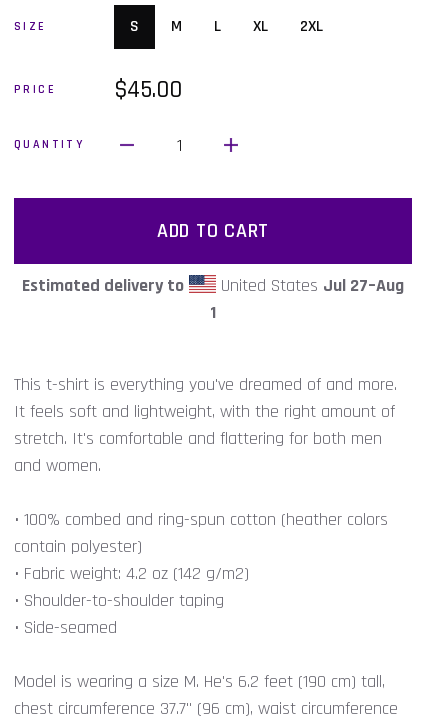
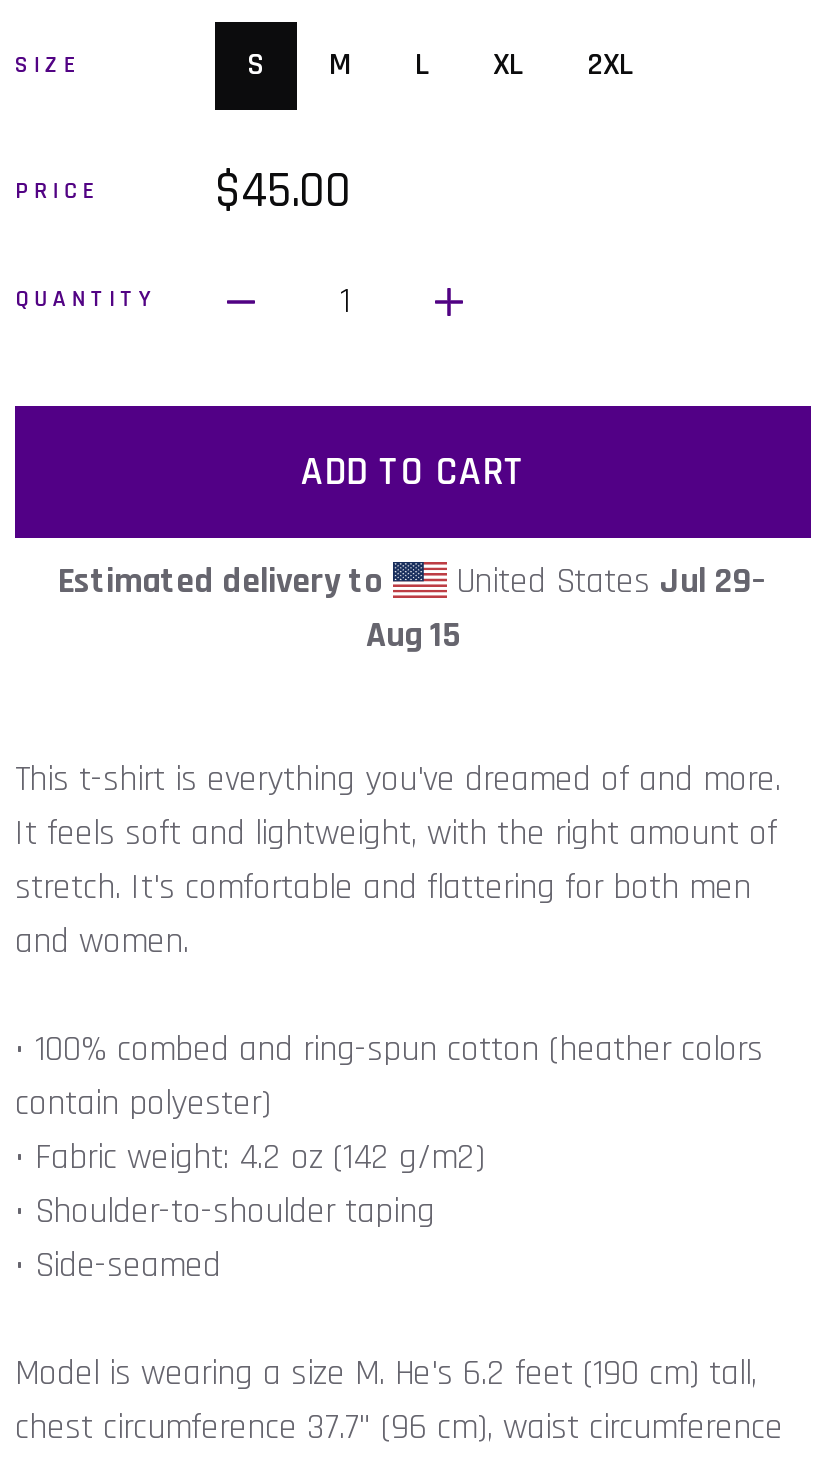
[210,274,404,324] United States Jul 27–Aug | 1 -> [366,559,768,659] United States Jul 29– | Aug 15

